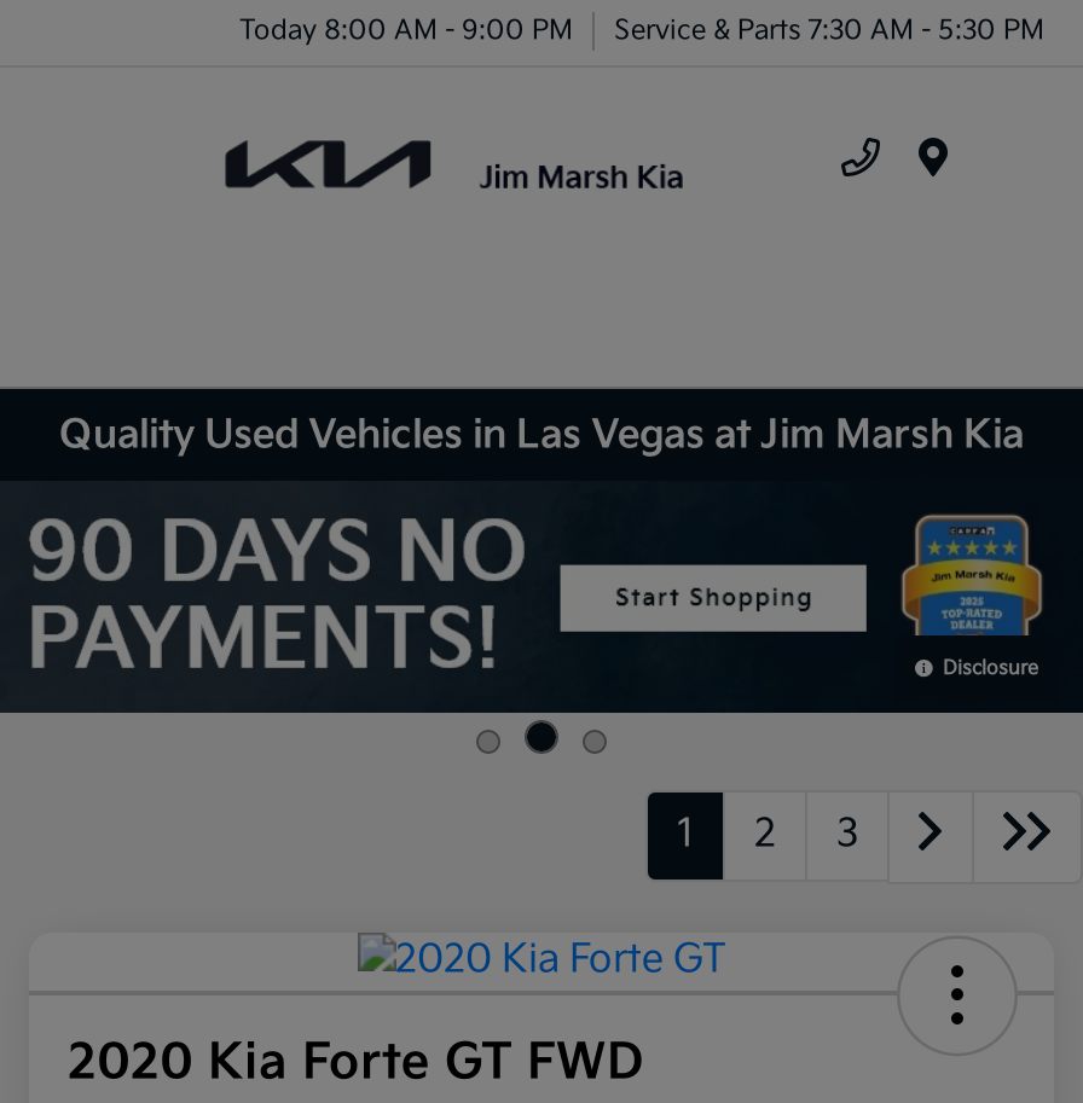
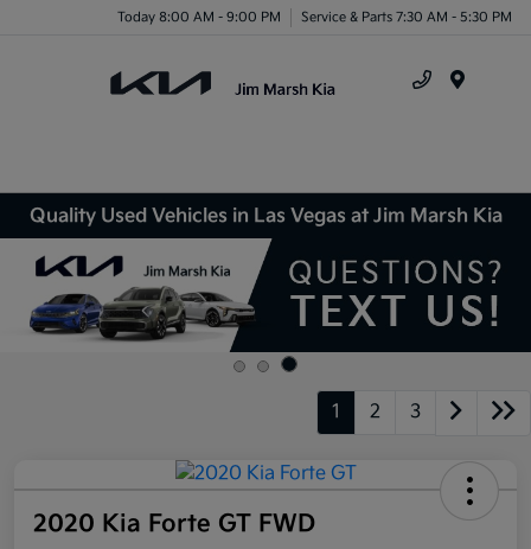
[7,481,1044,754] [image] -> [4,237,511,372] [image]

